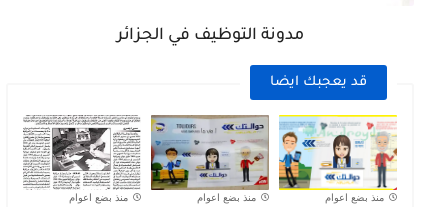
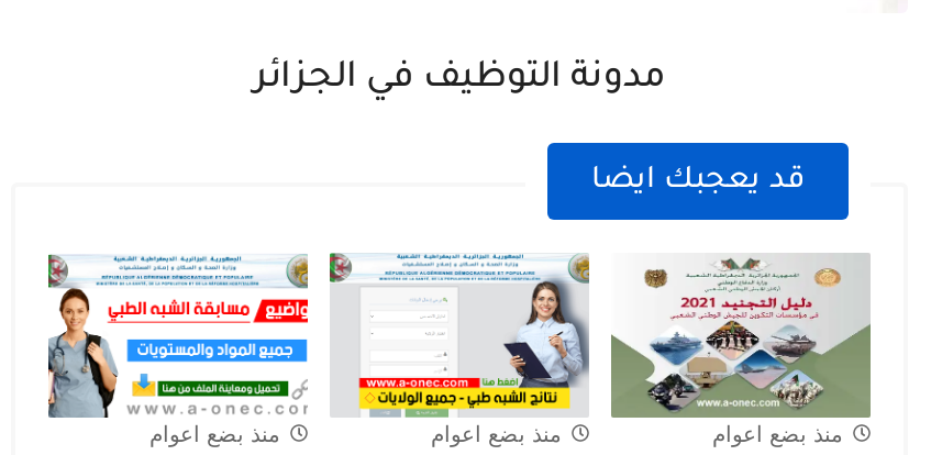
[23,115,141,190] [image] -> [46,255,310,420] [image]
[150,114,269,191] [image] -> [328,253,589,418] [image]
[278,114,397,191] [image] -> [609,253,873,420] [image]

